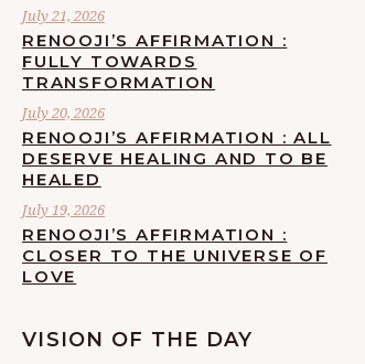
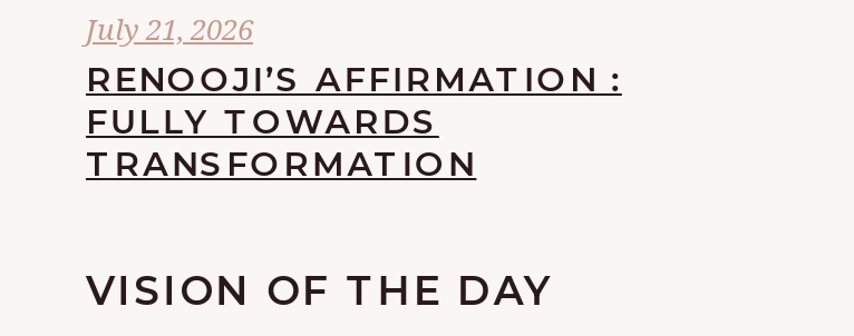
[22,103,331,287] July 20, 2026 | RENOOJI’S AFFIRMATION : ALL | DESERVE HEALING AND TO BE | HEALED | July 19, 2026 | RENOOJI’S AFFIRMATION : | CLOSER TO THE UNIVERSE OF | LOVE -> none

